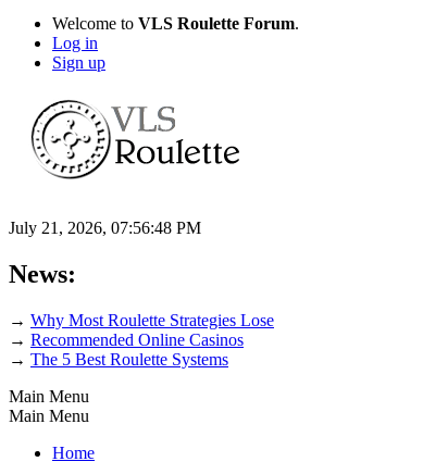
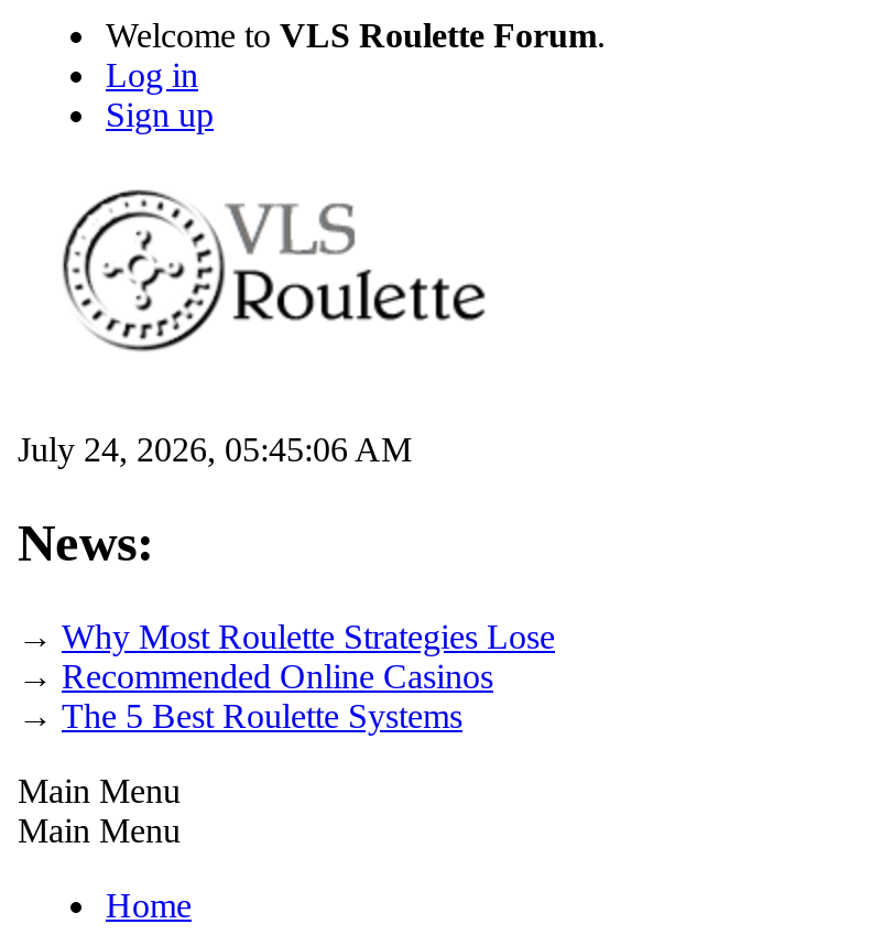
[9,218,201,237] July 21, 2026, 07:56:48 PM -> [18,430,412,468] July 24, 2026, 05:45:06 AM

